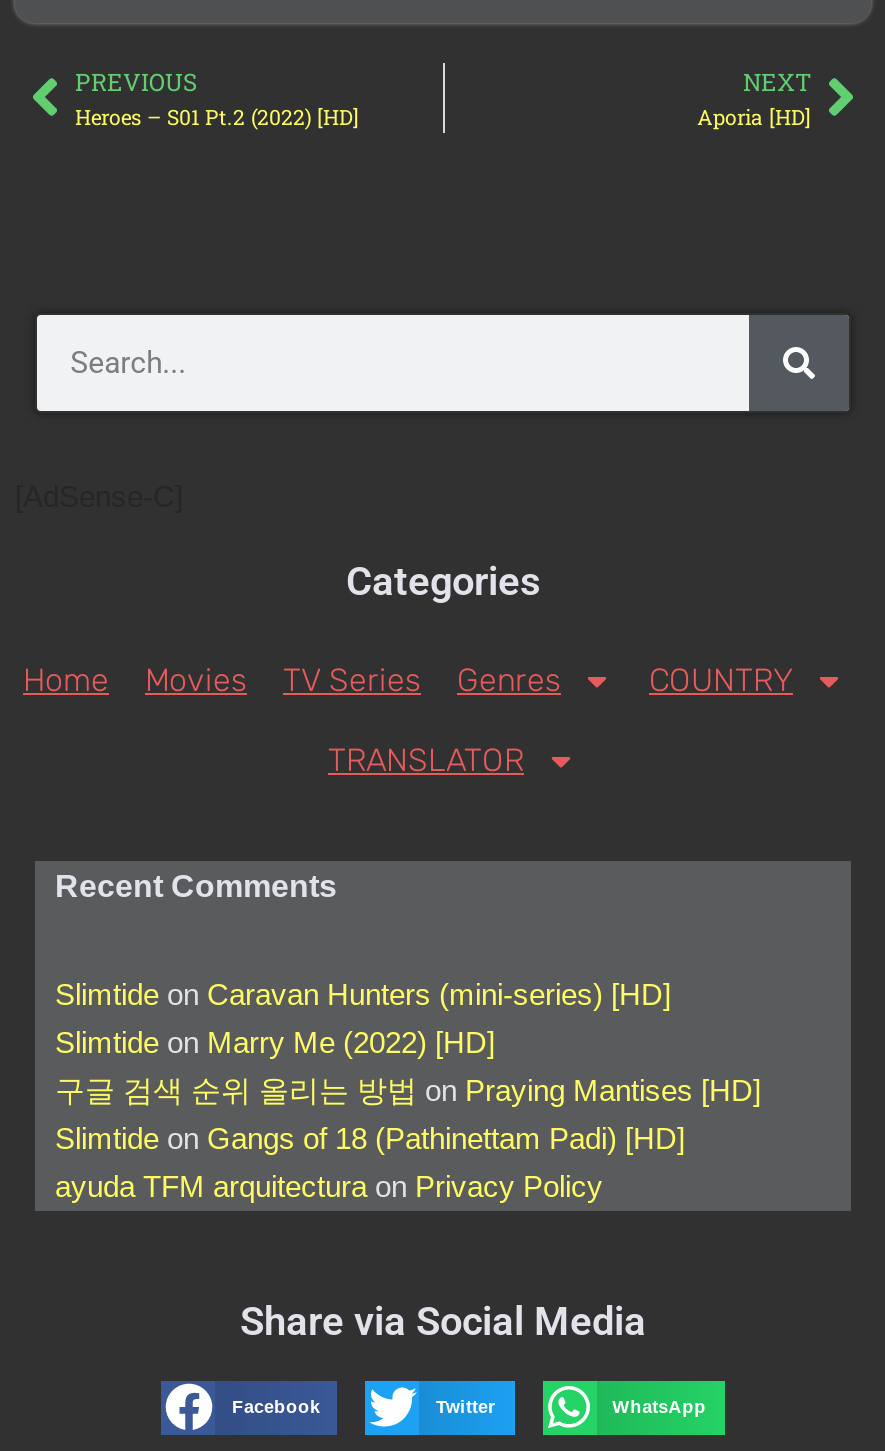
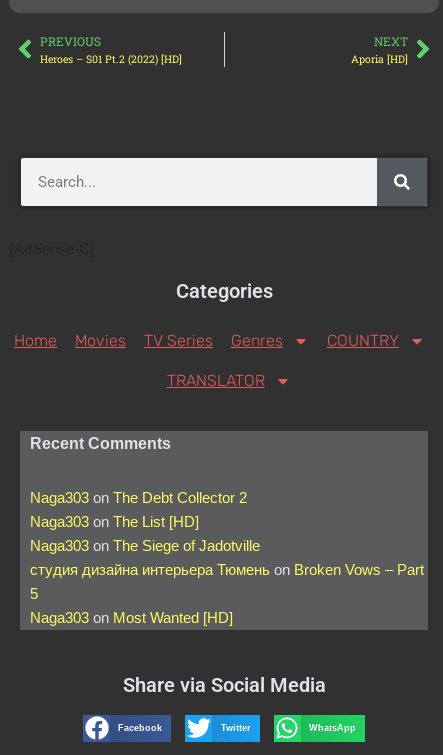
[55,977,761,1203] Slimtide on Caravan Hunters (mini-series) [HD] | Slimtide on Marry Me (2022) [HD] | 구글 검색 순위 올리는 방법 on Praying Mantises [HD] | Slimtide on Gangs of 18 (Pathinettam Padi) [HD] | ayuda TFM arquitectura on Privacy Policy -> [30,489,424,626] Naga303 on The Debt Collector 2 | Naga303 on The List [HD] | Naga303 on The Siege of Jadotville | студия дизайна интерьера Тюмень on Broken Vows – Part | 5 | Naga303 on Most Wanted [HD]

